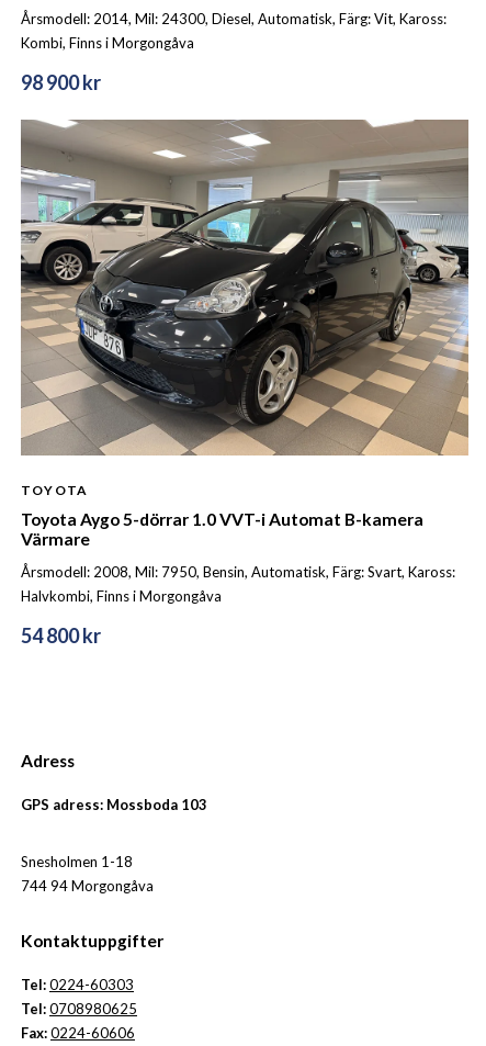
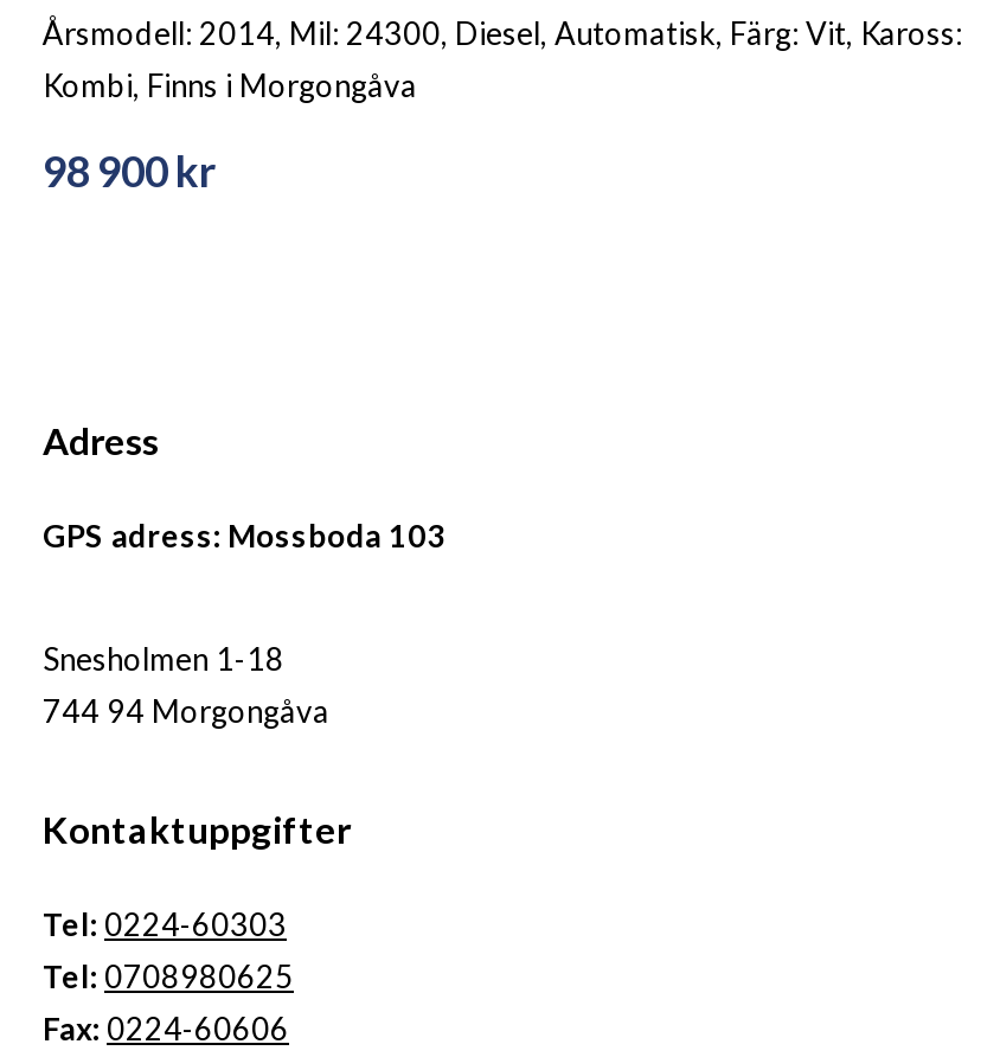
[20,119,470,648] [image] | TOYOTA | Toyota Aygo 5-dörrar 1.0 VVT-i Automat B-kamera | Värmare | Årsmodell: 2008, Mil: 7950, Bensin, Automatisk, Färg: Svart, Kaross: | Halvkombi, Finns i Morgongåva | 54 800 kr -> none

